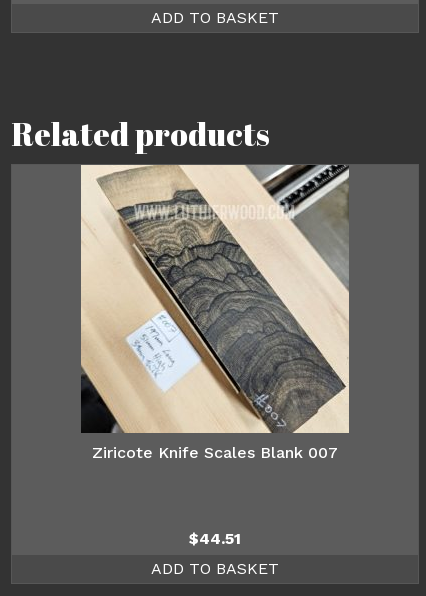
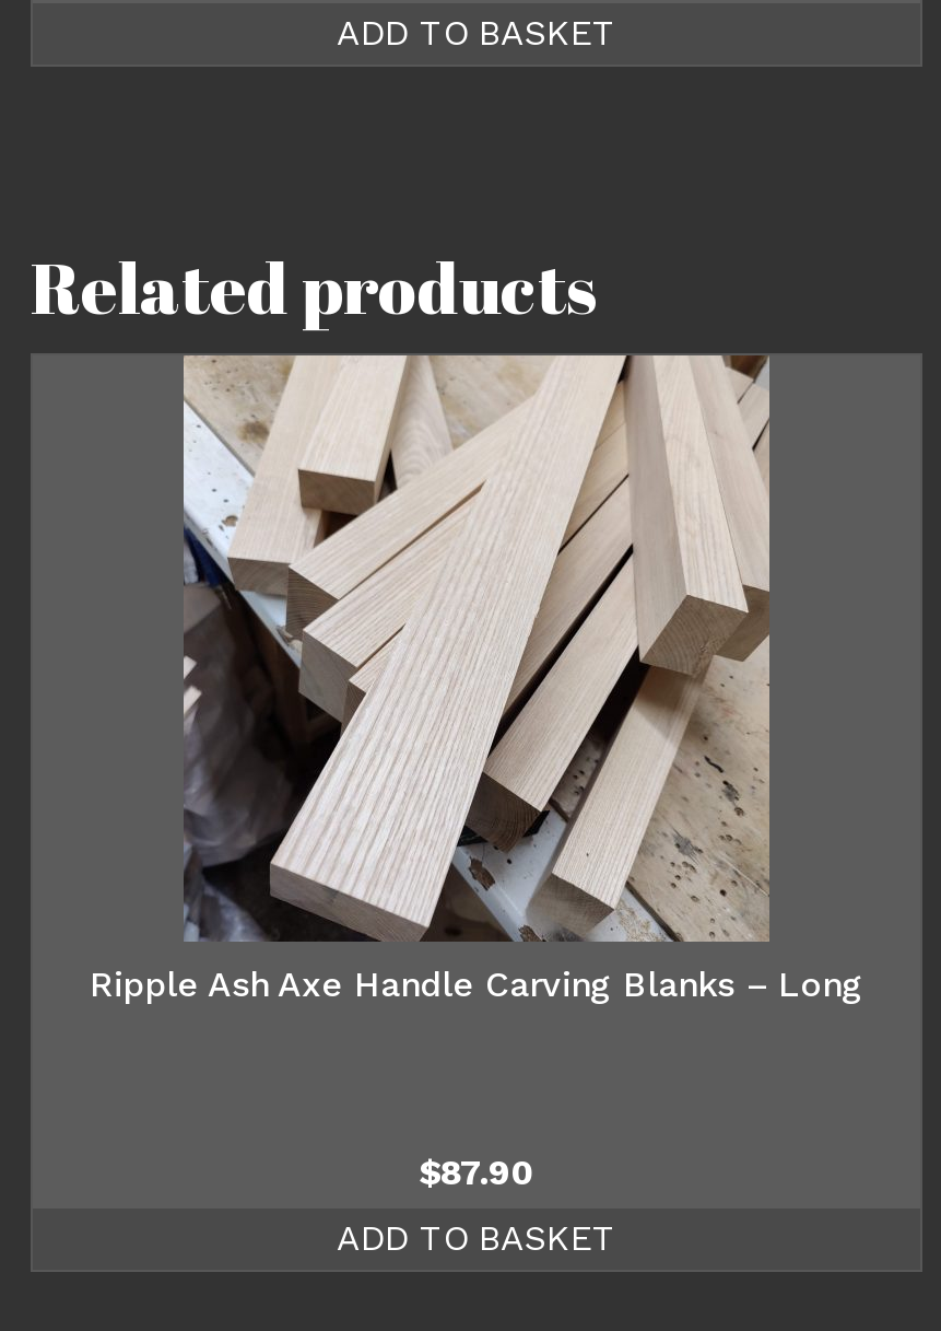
[80,164,349,461] [image] | Ziricote Knife Scales Blank 007 -> [90,353,863,1006] [image] | Ripple Ash Axe Handle Carving Blanks – Long
[189,528,241,547] $44.51 -> [419,1153,534,1194] $87.90

